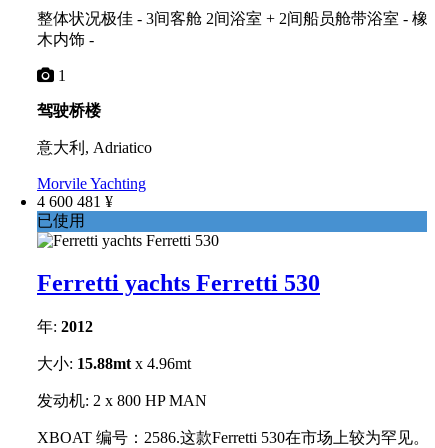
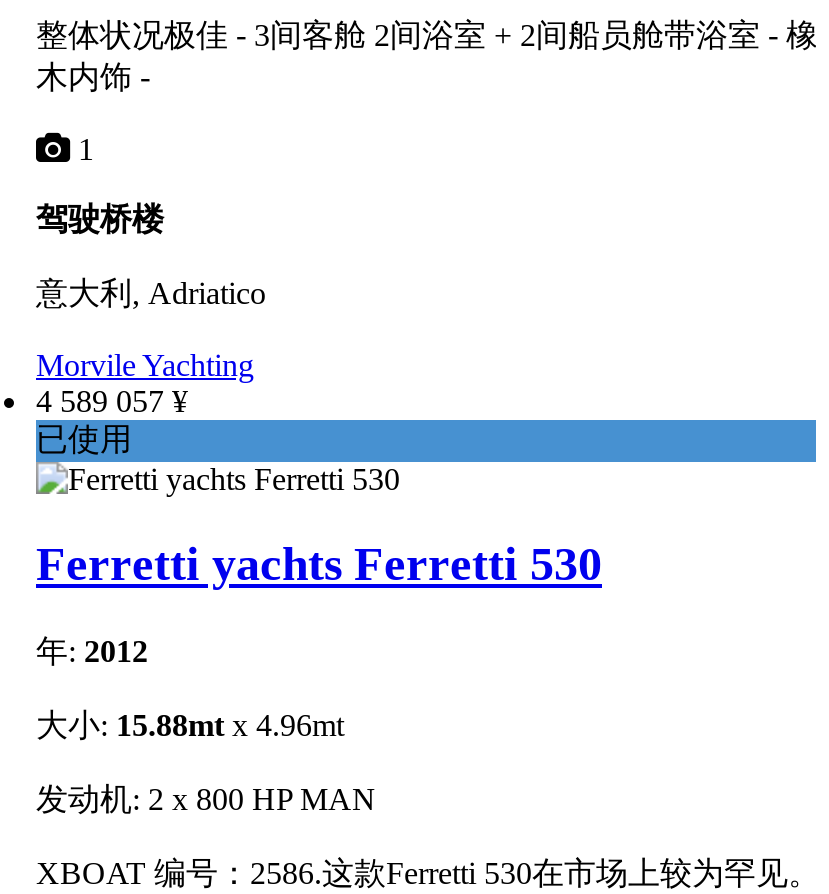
[37,193,113,210] 4 600 481 ¥ -> [36,384,188,418] 4 589 057 ¥

